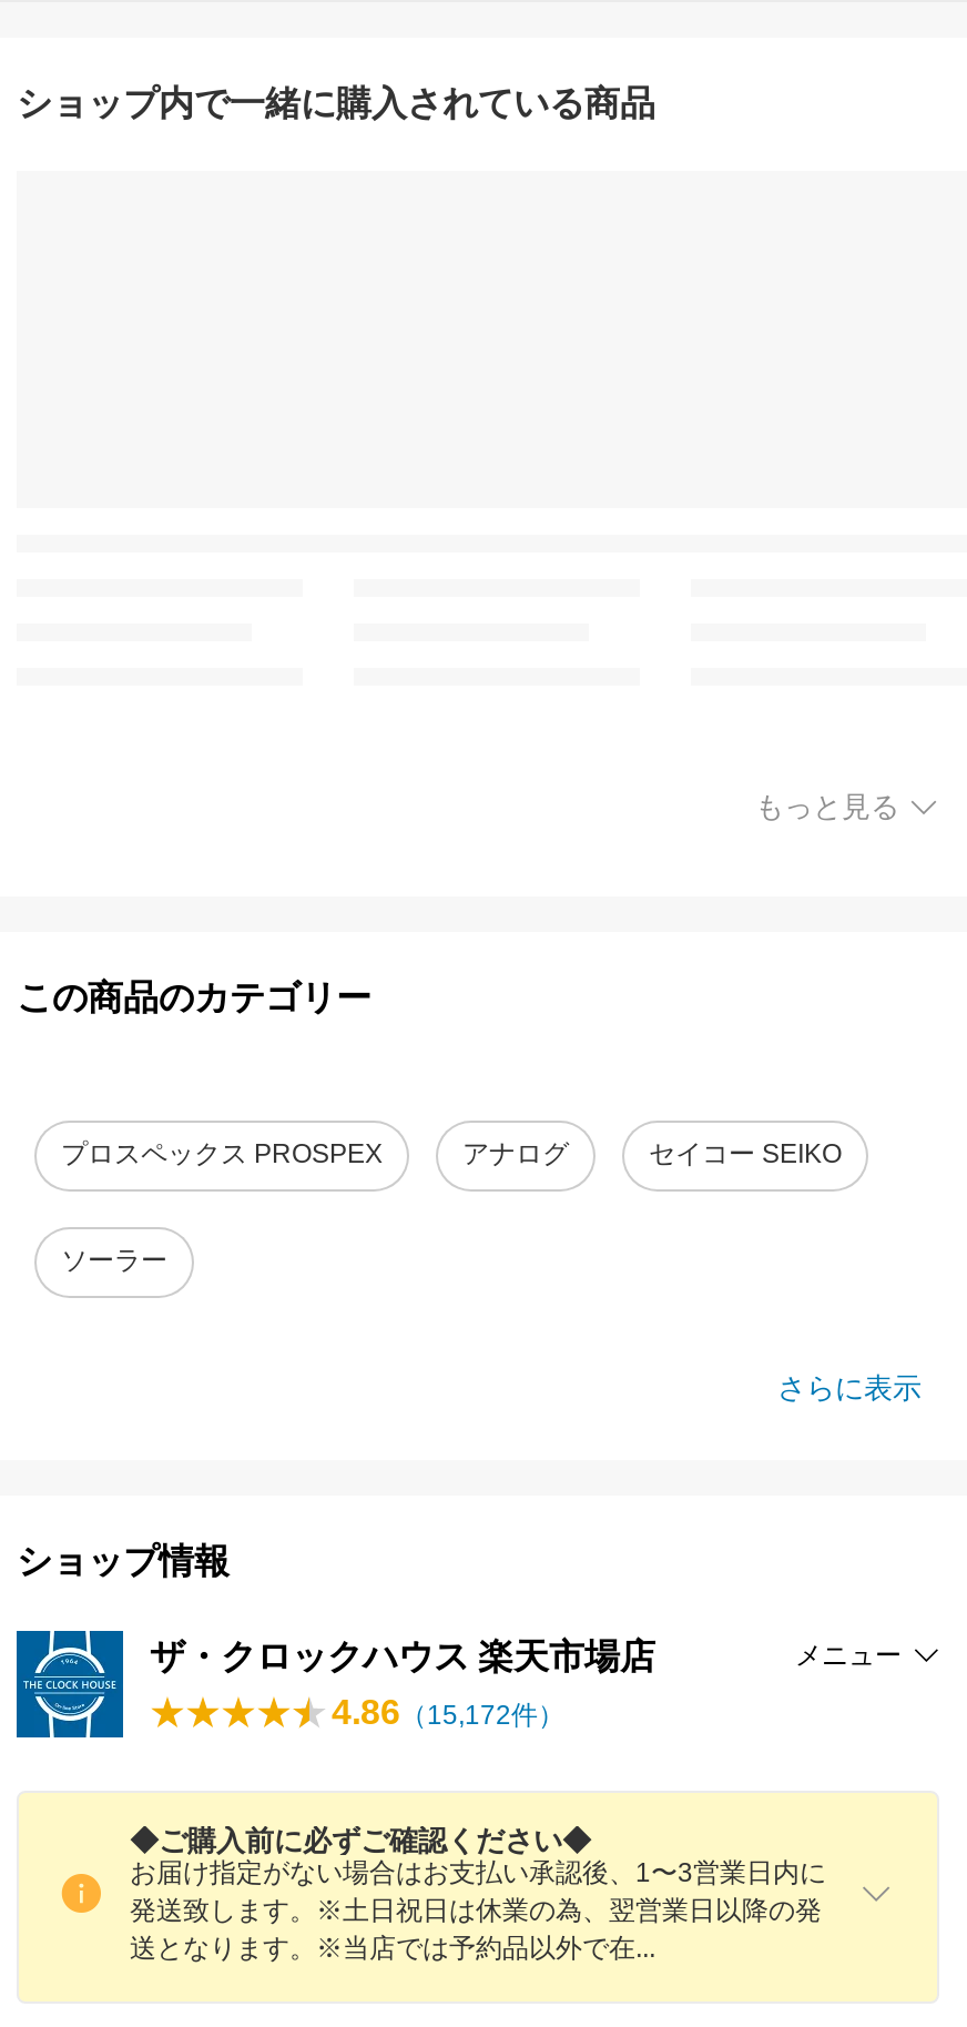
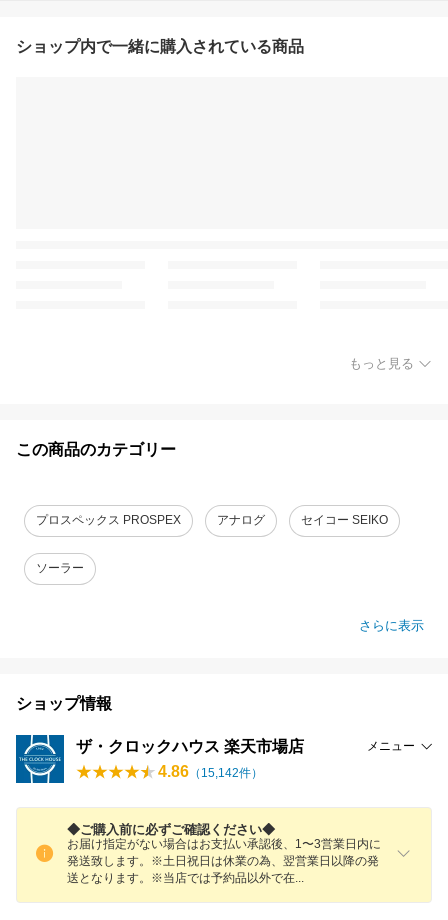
[332,1692,564,1730] 4.86（15,172件） -> [158,762,263,779] 4.86（15,142件）

